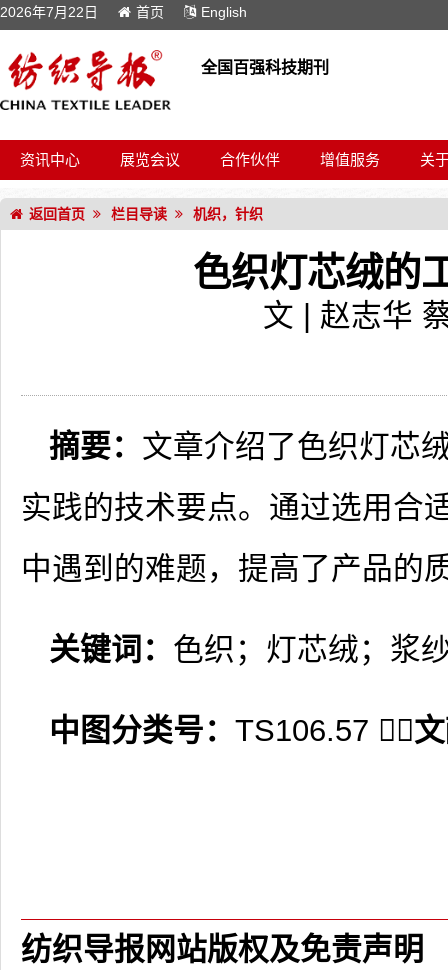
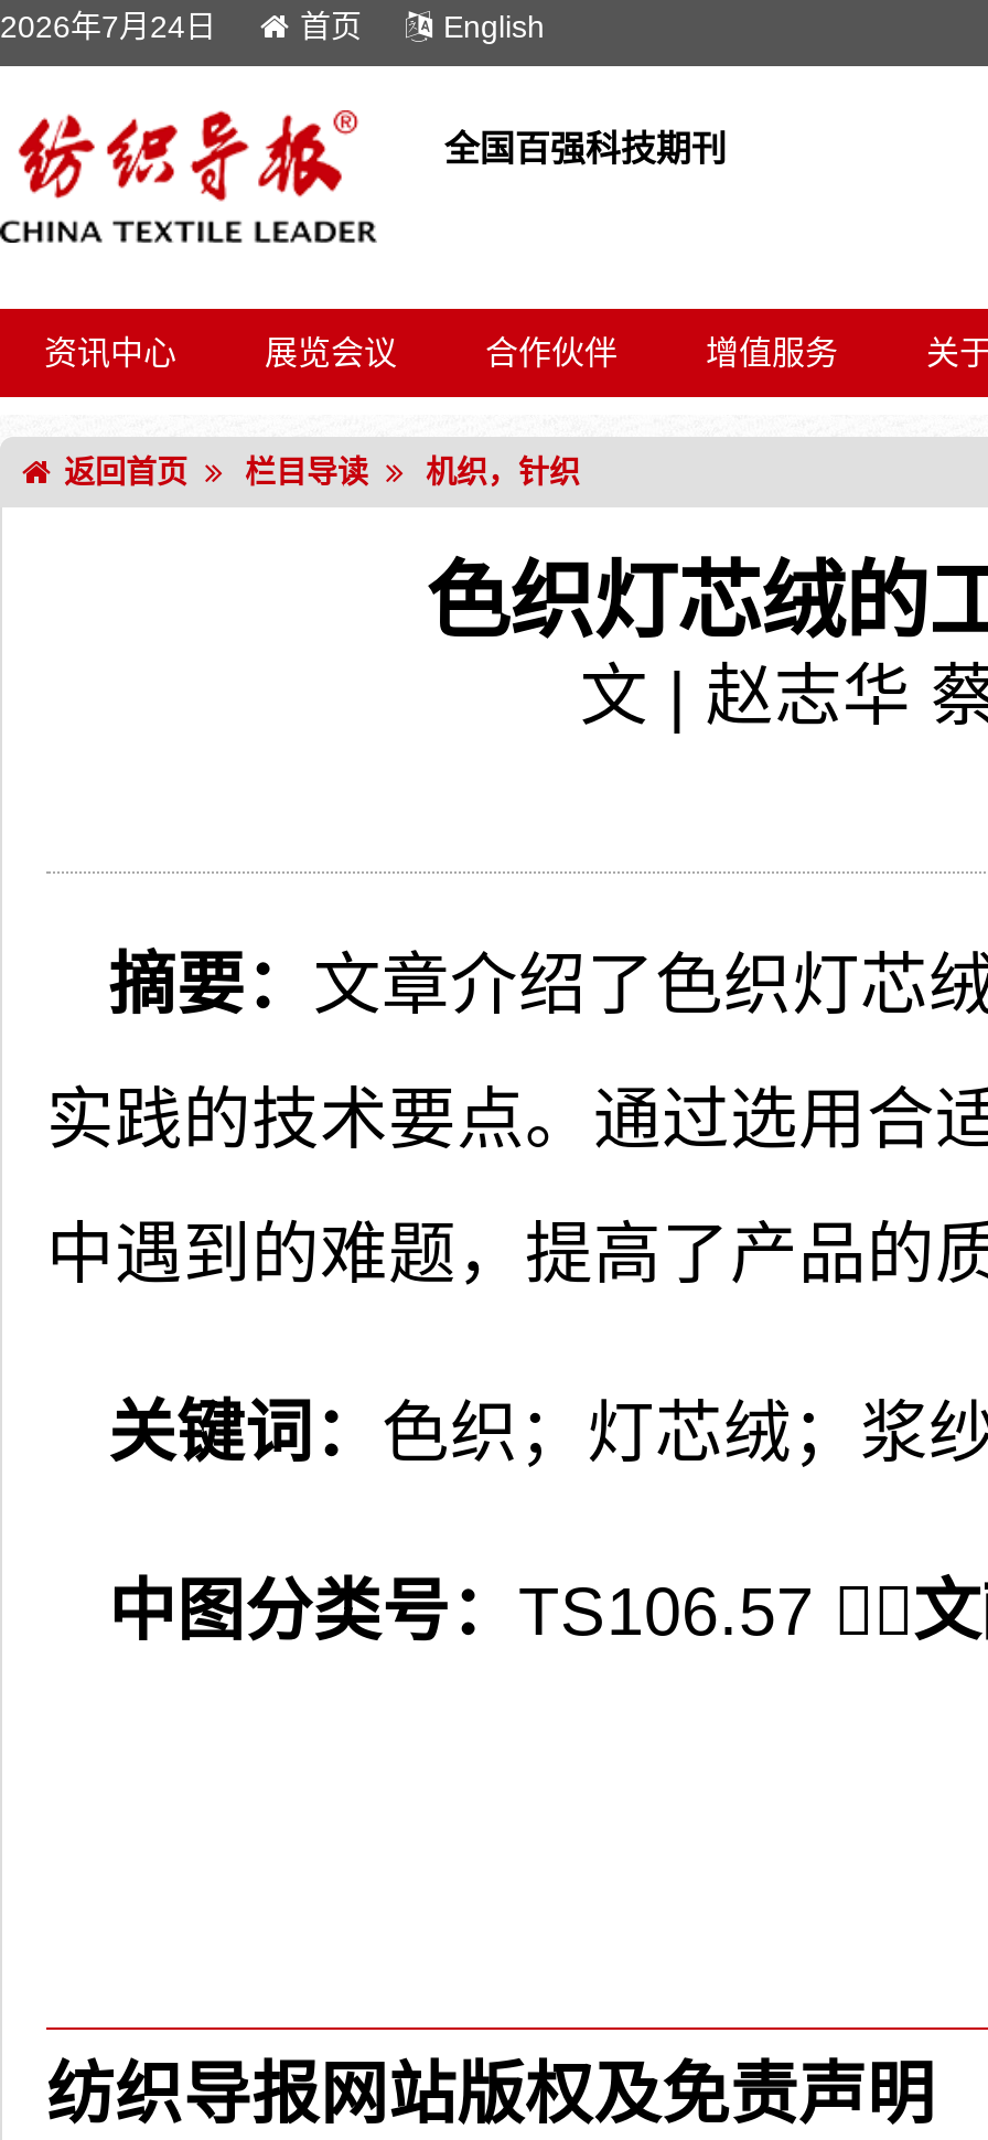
[0,4,98,20] 2026年7月22日 -> [0,9,216,44] 2026年7月24日

